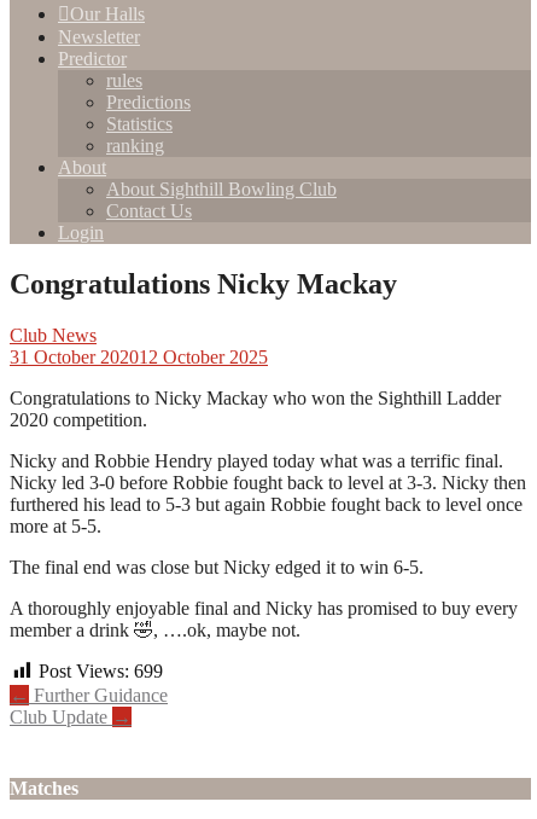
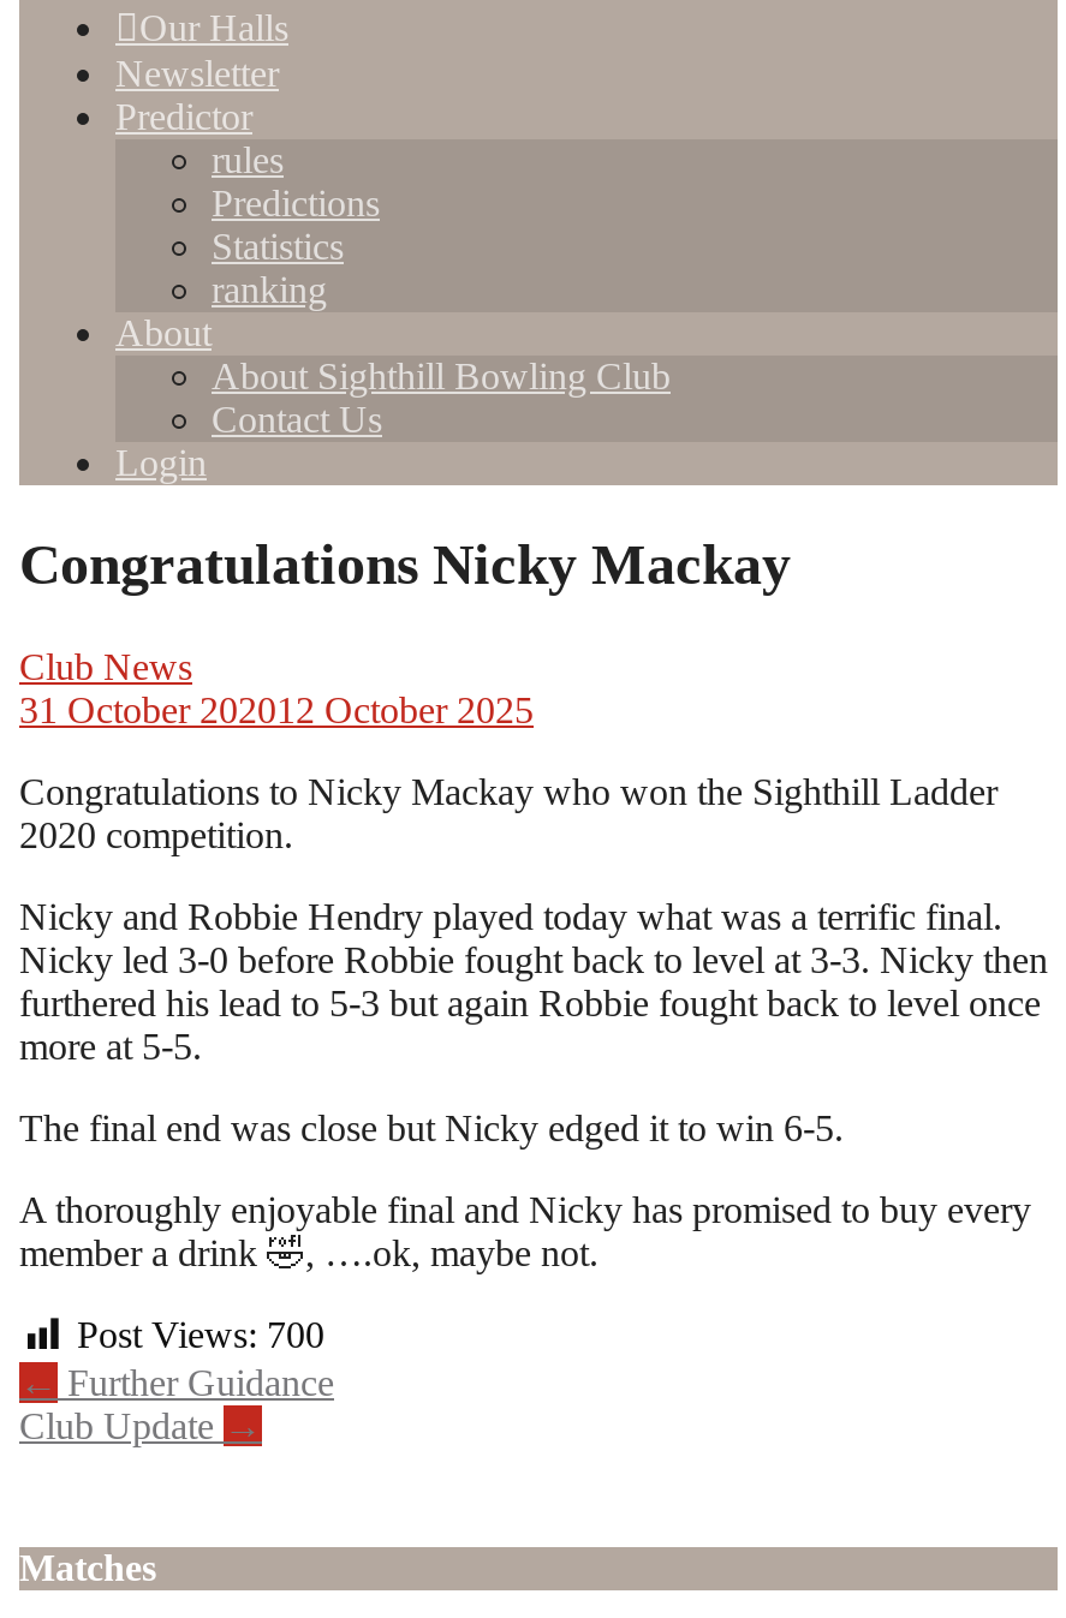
[39,660,163,681] Post Views: 699 -> [77,1313,324,1354] Post Views: 700

